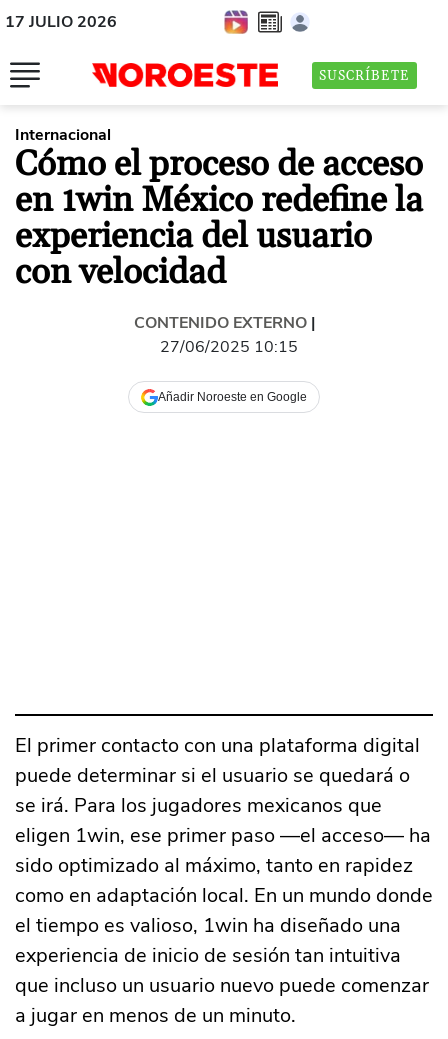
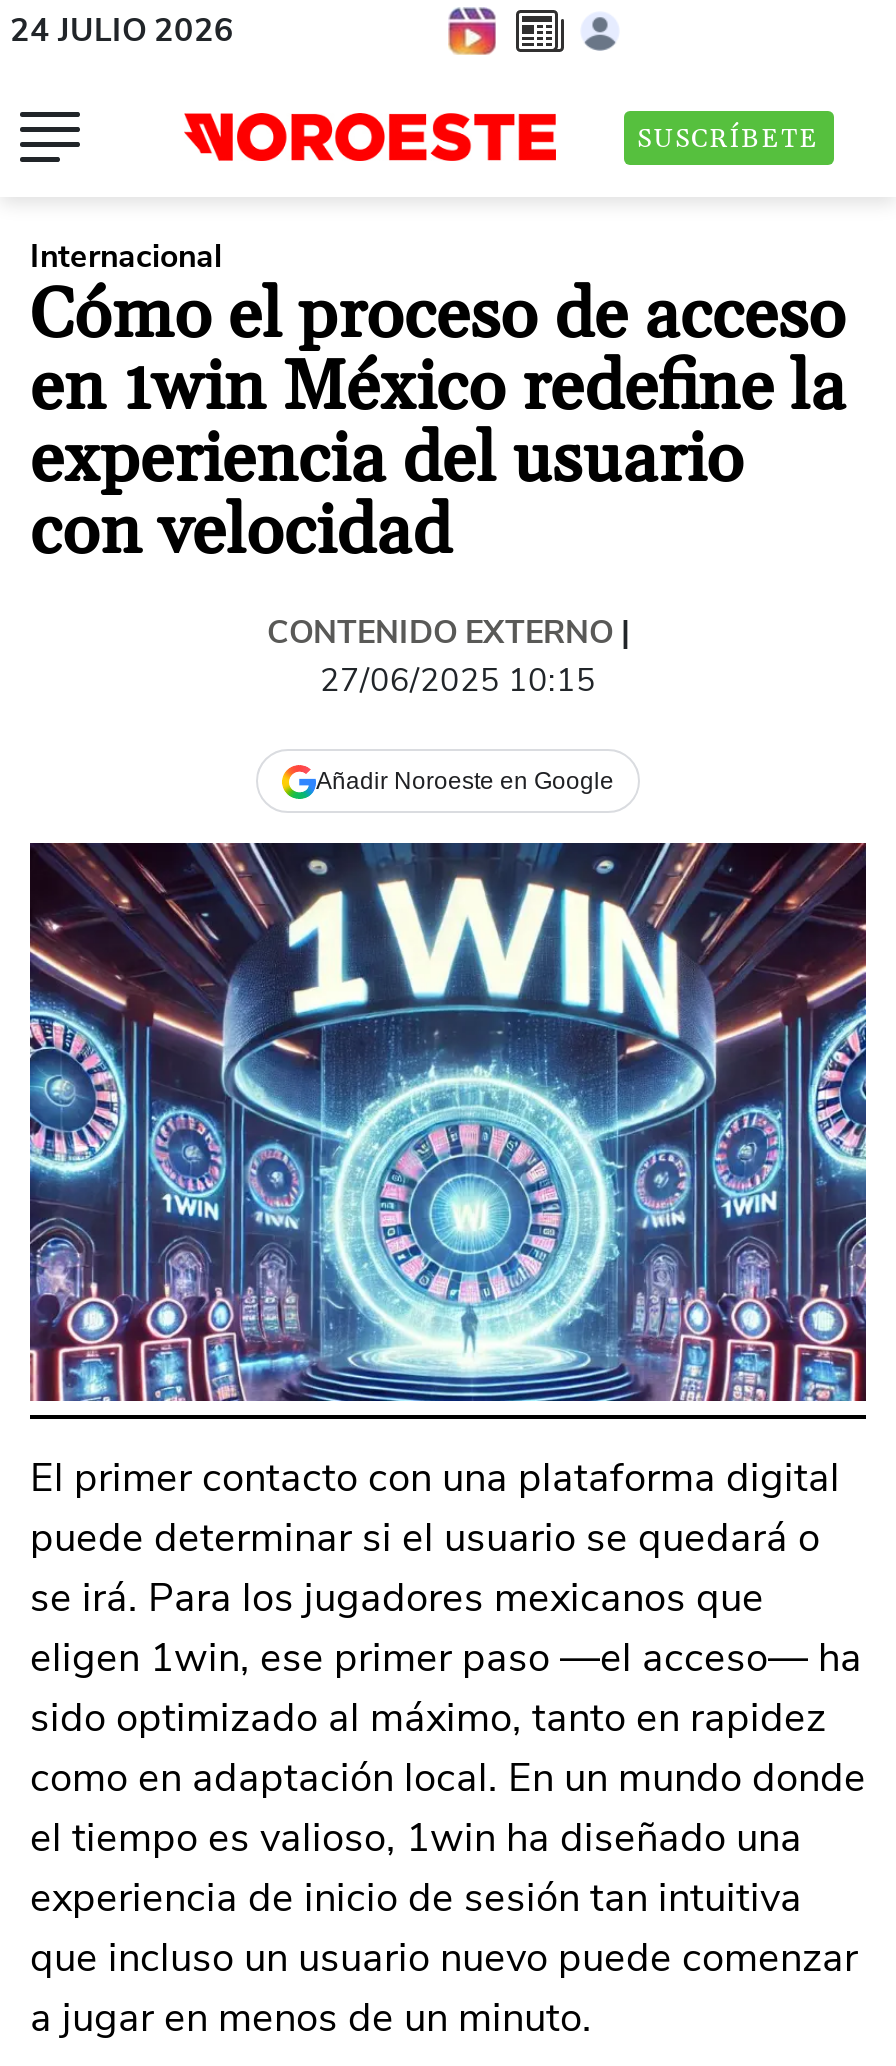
[5,11,117,33] 17 JULIO 2026 -> [10,9,234,53] 24 JULIO 2026
none -> [28,841,868,1403] [image]

